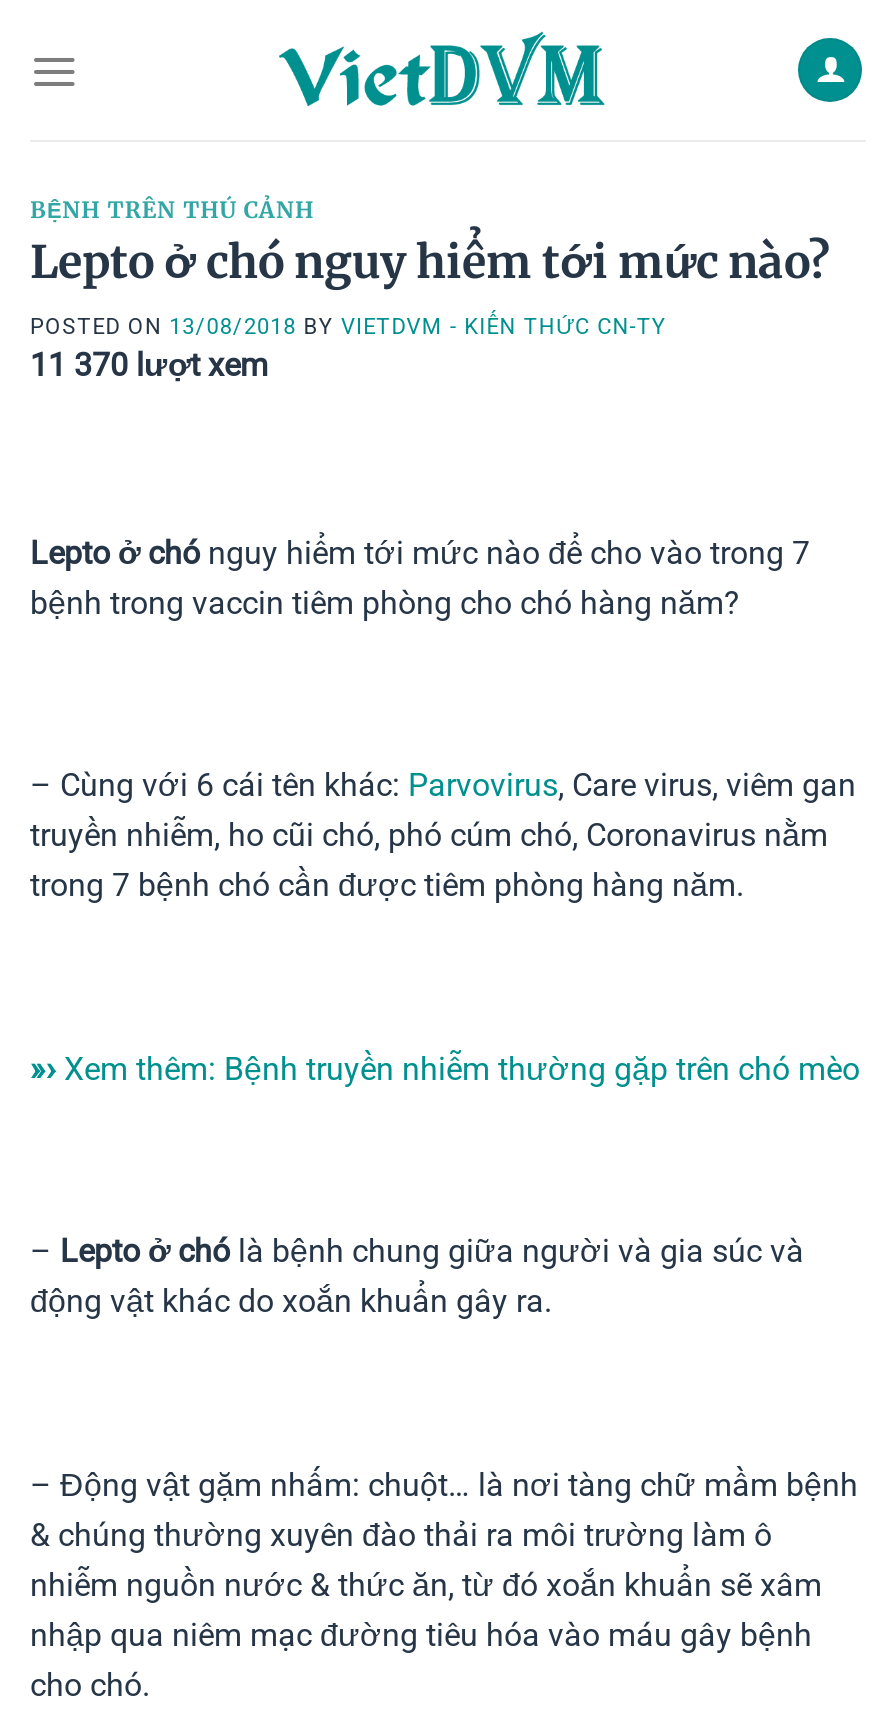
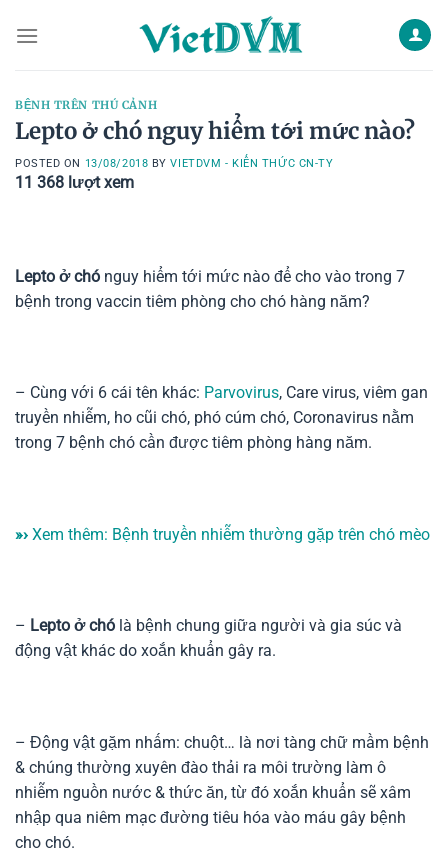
[30,346,268,384] 11 370 lượt xem -> [15,173,134,192] 11 368 lượt xem

